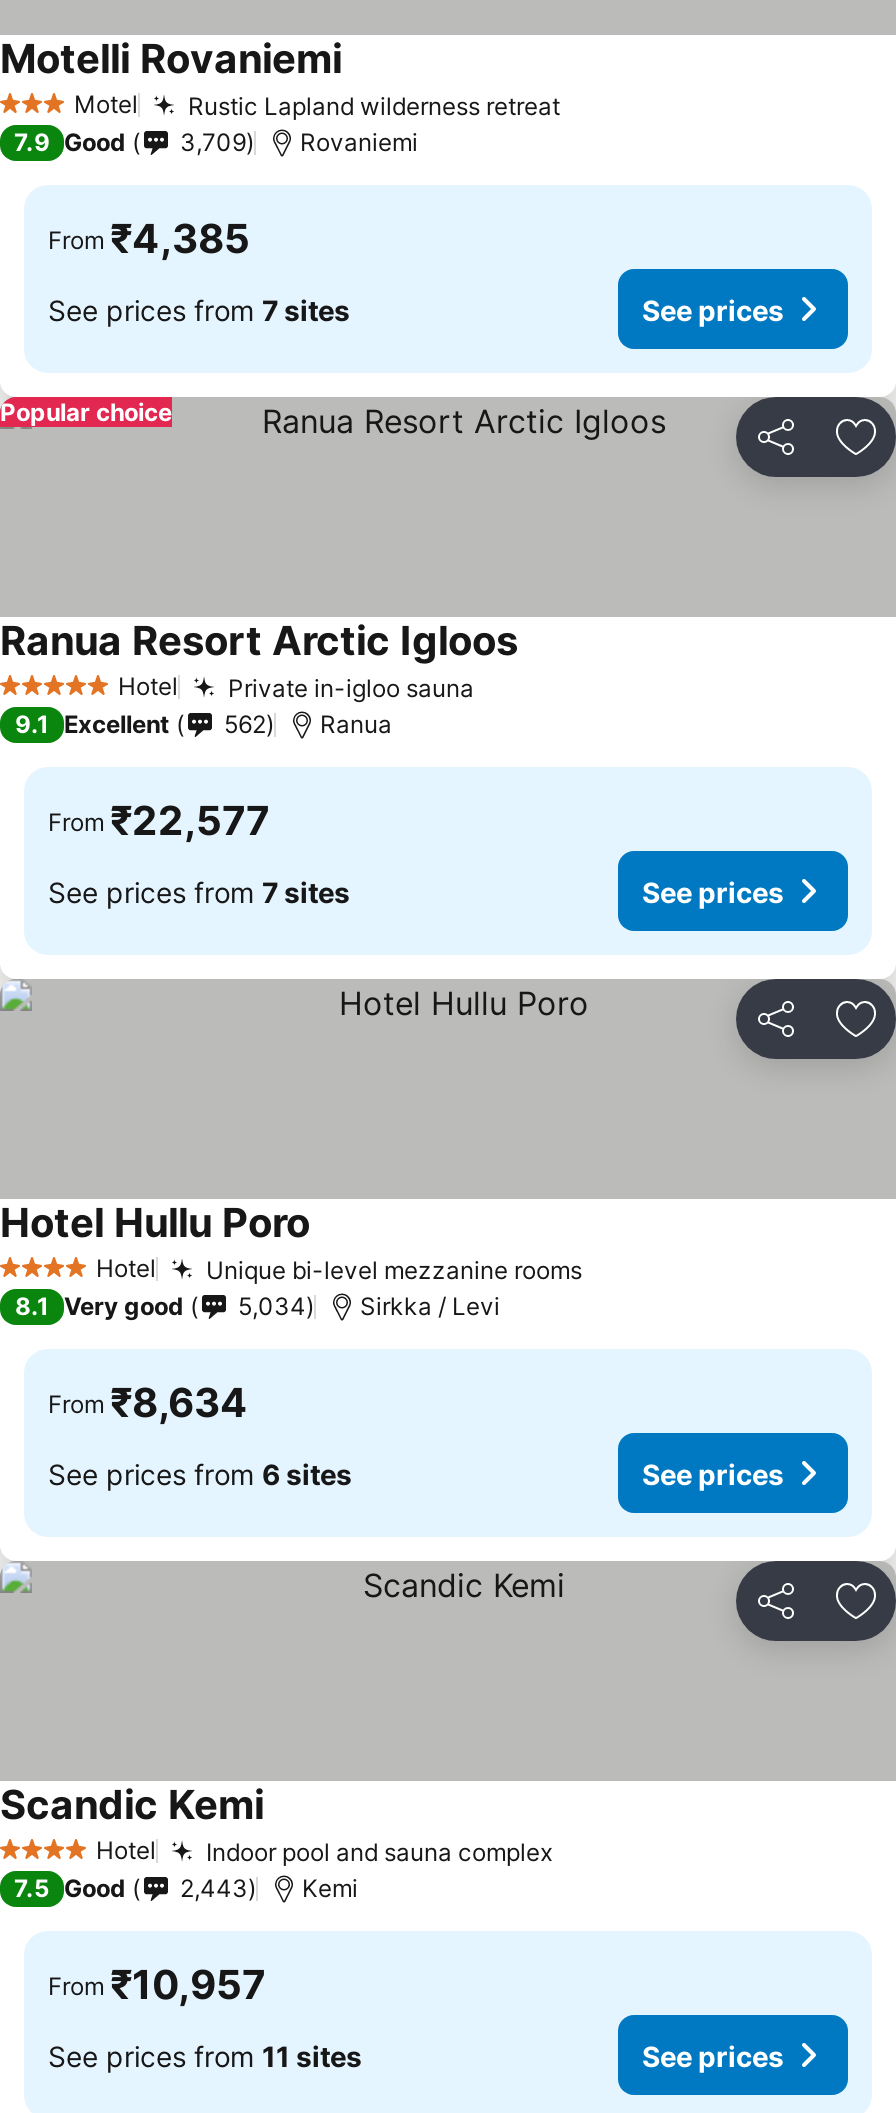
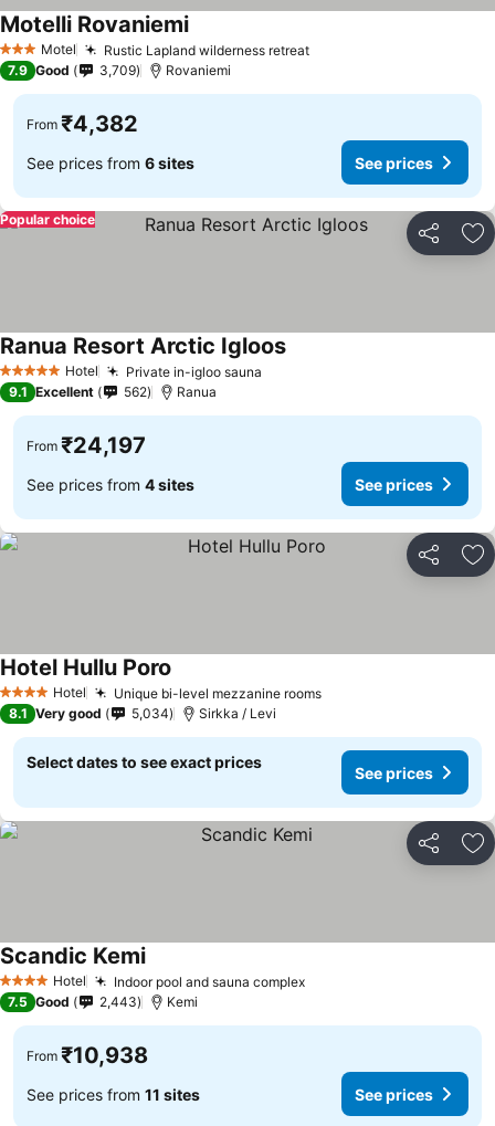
[48,215,250,263] From ₹4,385 -> [27,111,138,137] From ₹4,382
[48,292,350,326] See prices from 7 sites -> none
[48,797,270,845] From ₹22,577 -> [27,432,146,459] From ₹24,197
[48,874,350,908] See prices from 7 sites -> [27,475,194,493] See prices from 4 sites
[48,1379,248,1427] From ₹8,634 -> [27,753,262,771] Select dates to see exact prices
moved [48,1456,352,1490] -> [27,153,194,172]: See prices from 6 sites
[48,1961,266,2009] From ₹10,957 -> [27,1042,148,1069] From ₹10,938

